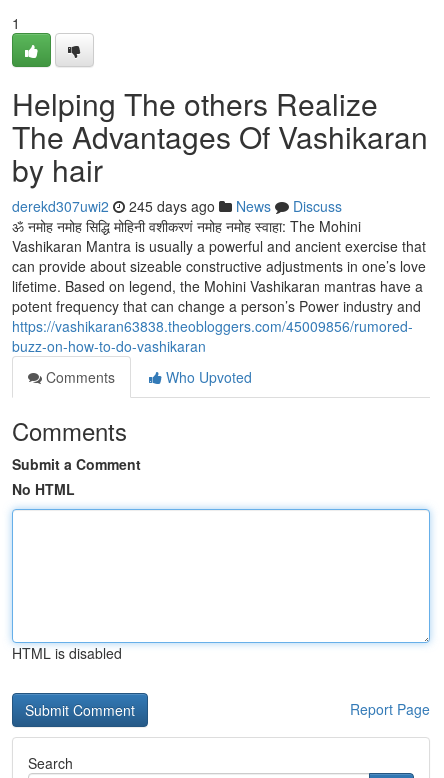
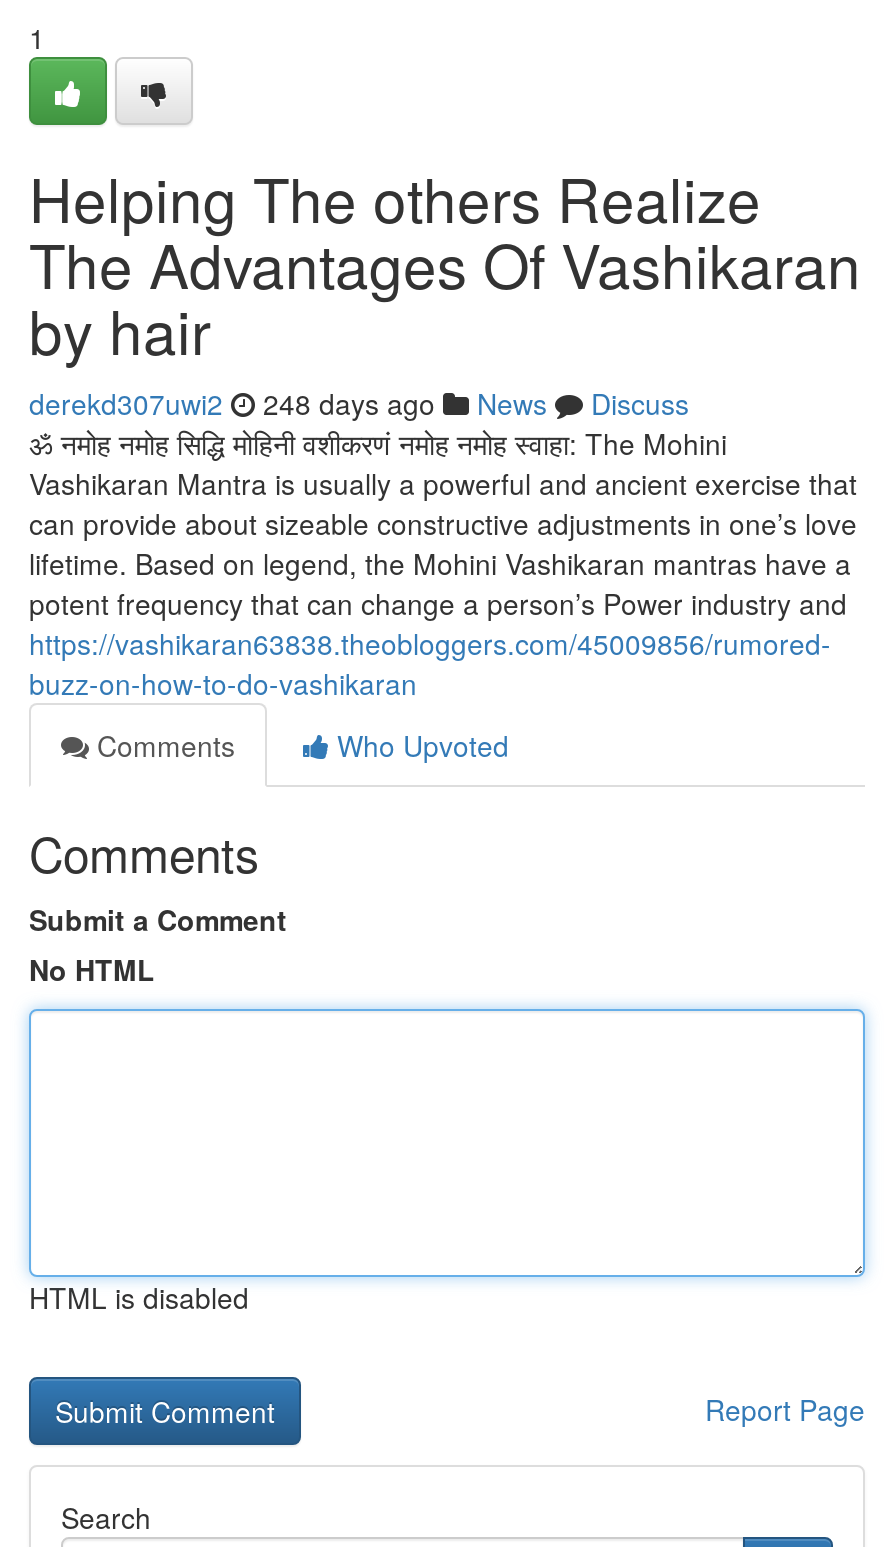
[12,196,342,216] derekd307uwi2 245 days ago News Discuss -> [29,383,689,423] derekd307uwi2 248 days ago News Discuss

